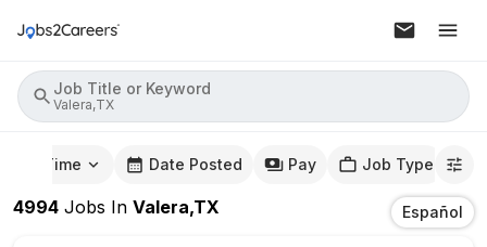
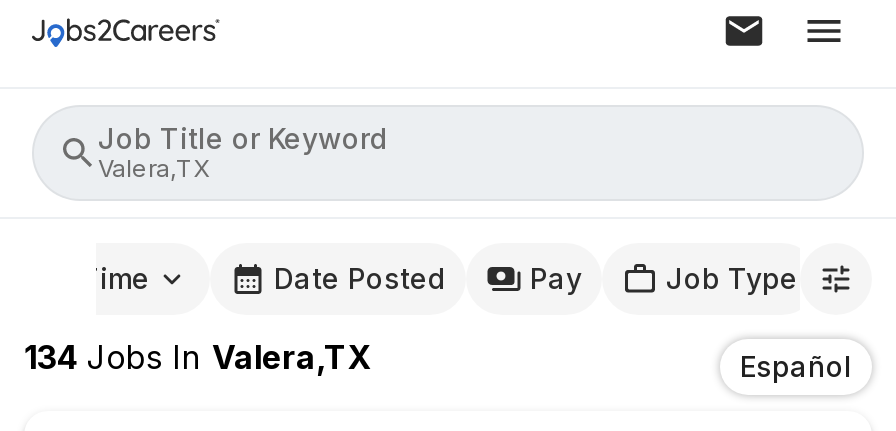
[13,196,220,218] 4994 Jobs In Valera,TX -> [24,337,372,377] 134 Jobs In Valera,TX

